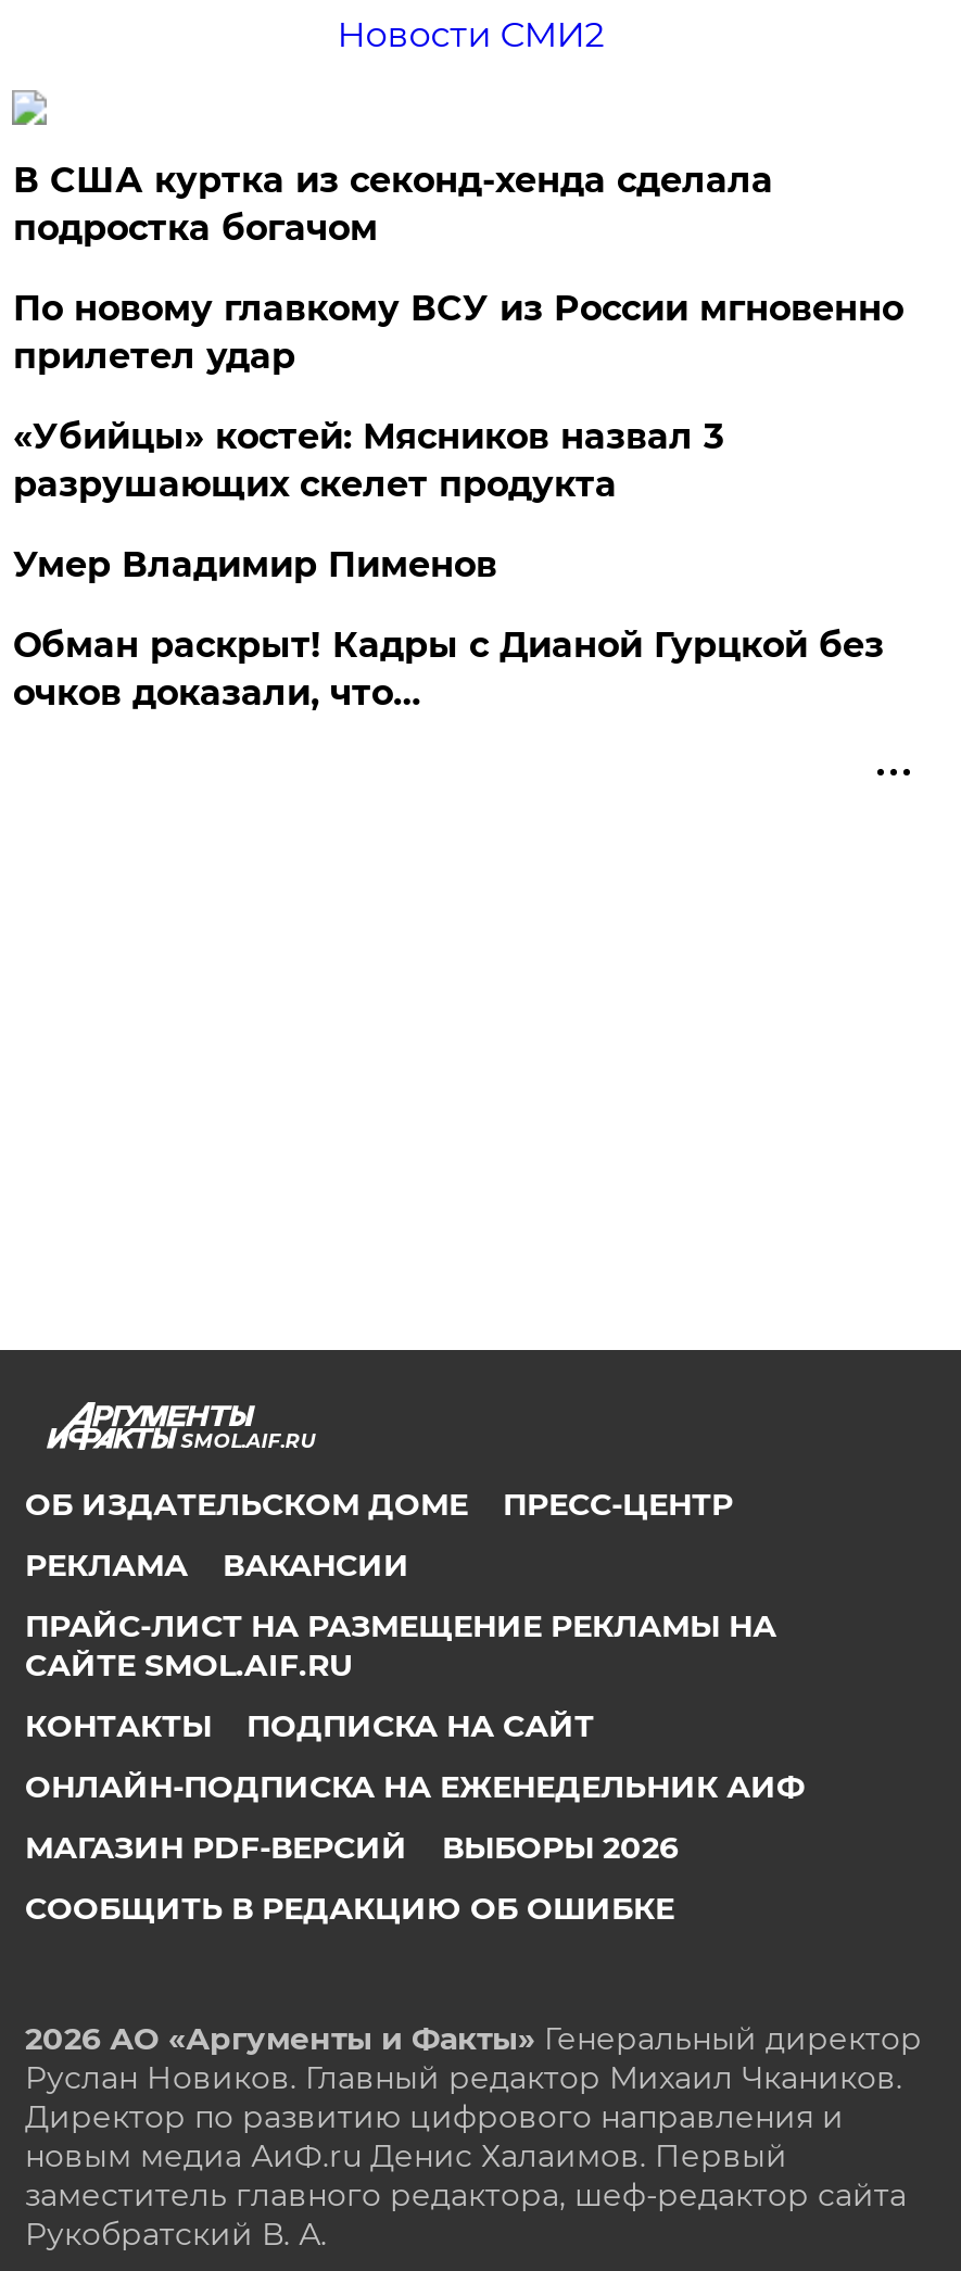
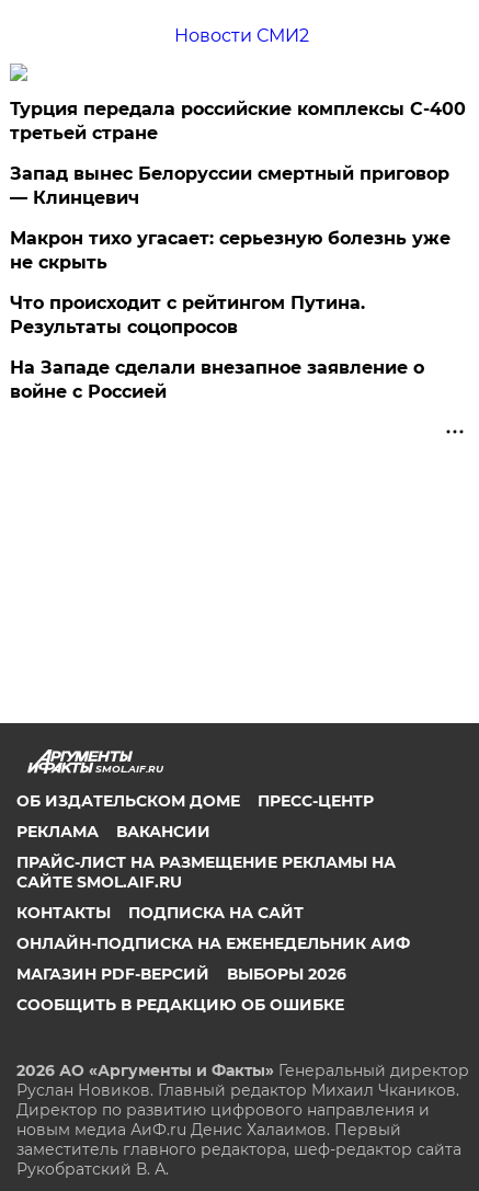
[13,160,773,249] В США куртка из секонд-хенда сделала | подростка богачом -> [10,99,466,144] Турция передала российские комплексы С-400 | третьей стране
[13,288,903,377] По новому главкому ВСУ из России мгновенно | прилетел удар -> [10,163,450,208] Запад вынес Белоруссии смертный приговор | — Клинцевич
[13,416,723,505] «Убийцы» костей: Мясников назвал 3 | разрушающих скелет продукта -> [10,228,451,273] Макрон тихо угасает: серьезную болезнь уже | не скрыть
[13,544,497,585] Умер Владимир Пименов -> [10,293,365,337] Что происходит с рейтингом Путина. | Результаты соцопросов
[13,624,884,714] Обман раскрыт! Кадры с Дианой Гурцкой без | очков доказали, что… -> [10,357,425,402] На Западе сделали внезапное заявление о | войне с Россией

